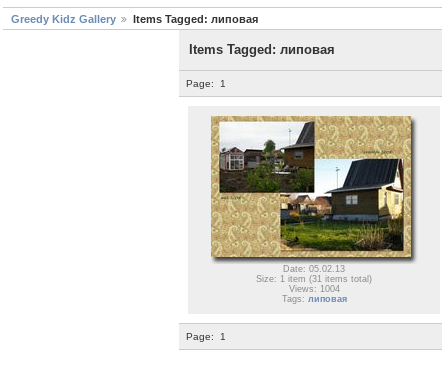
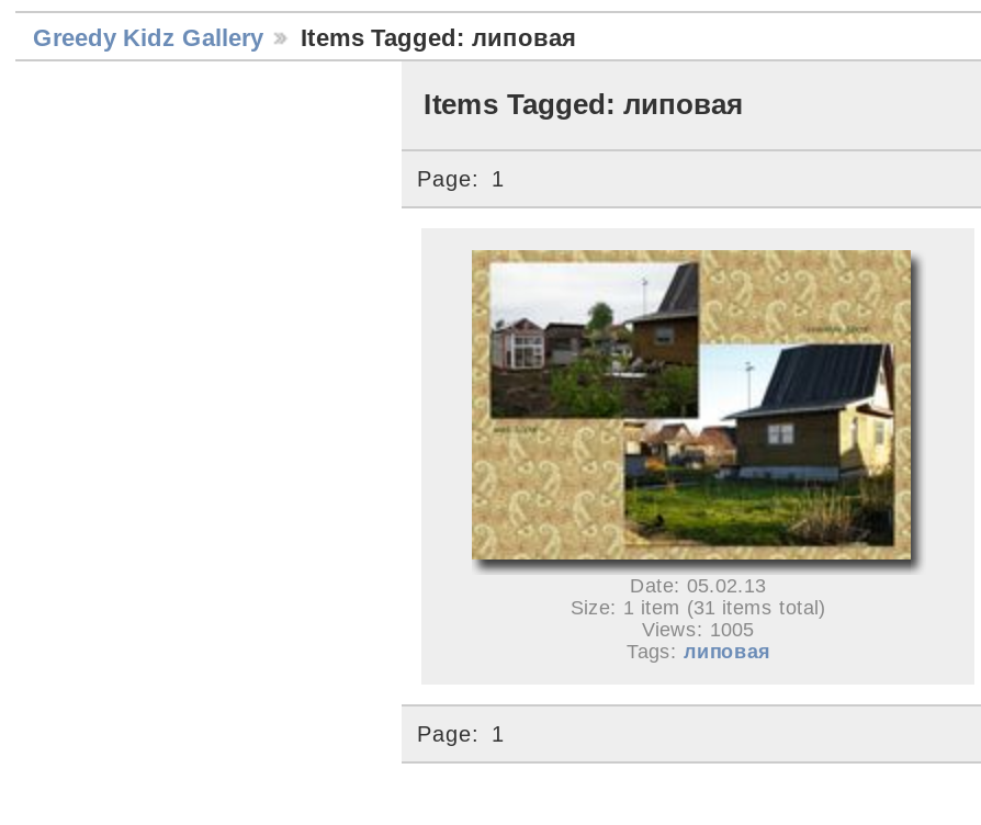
[288,284,339,294] Views: 1004 -> [642,619,754,641] Views: 1005

